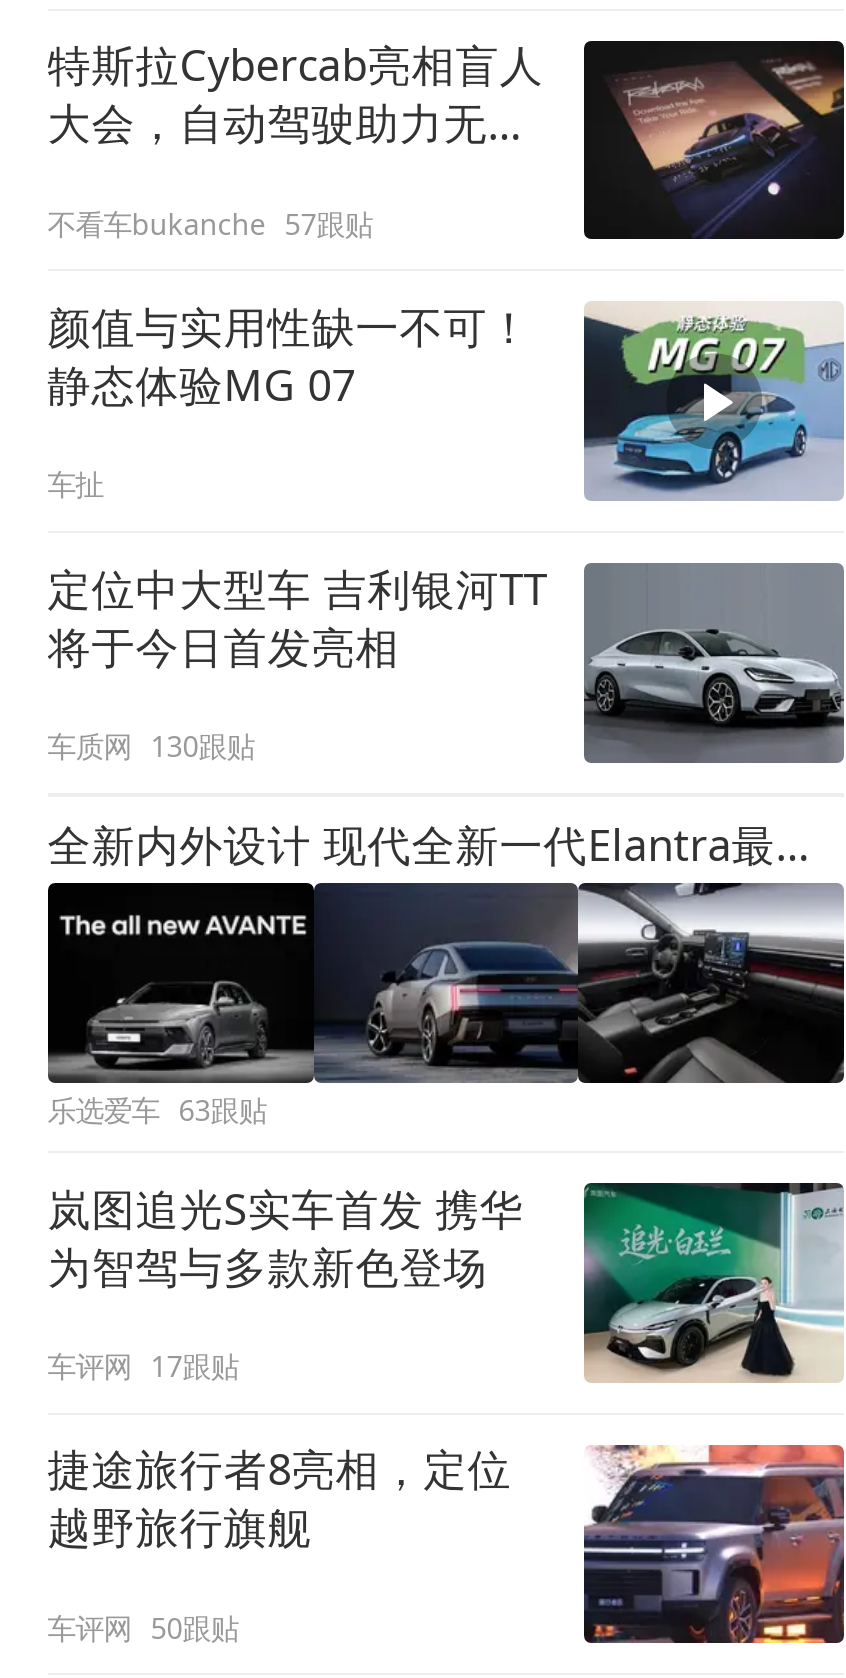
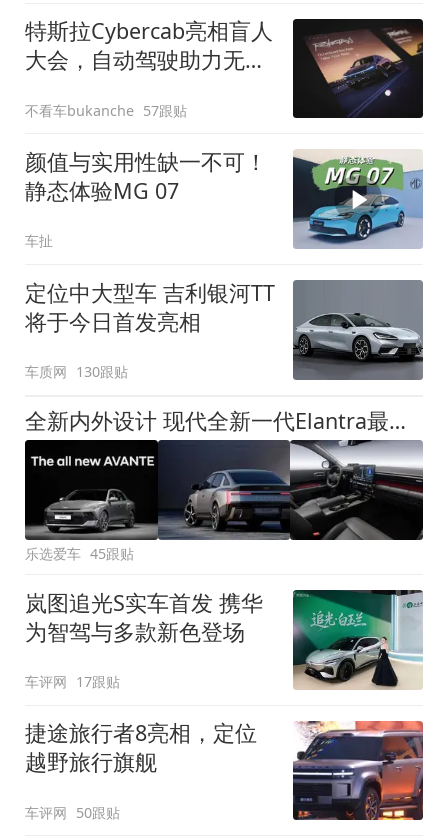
[47,1092,267,1130] 乐选爱车 63跟贴 -> [25,544,134,563] 乐选爱车 45跟贴

